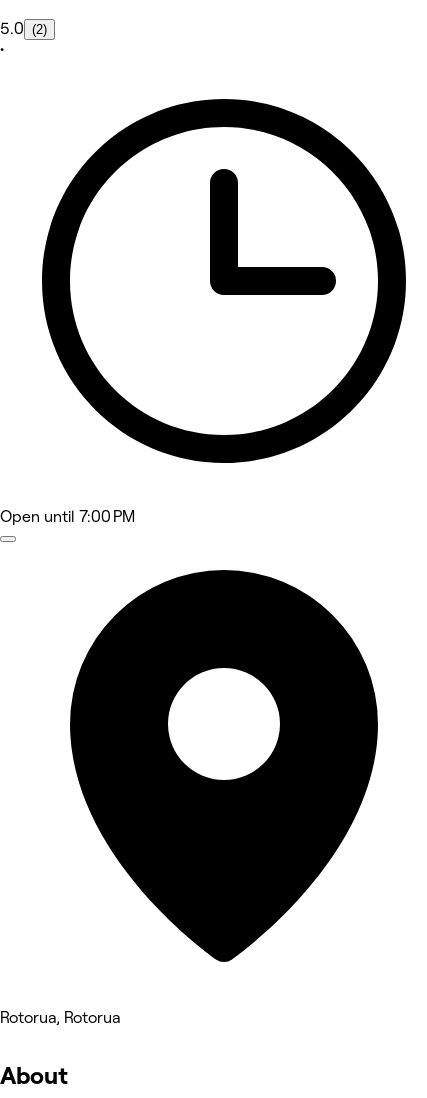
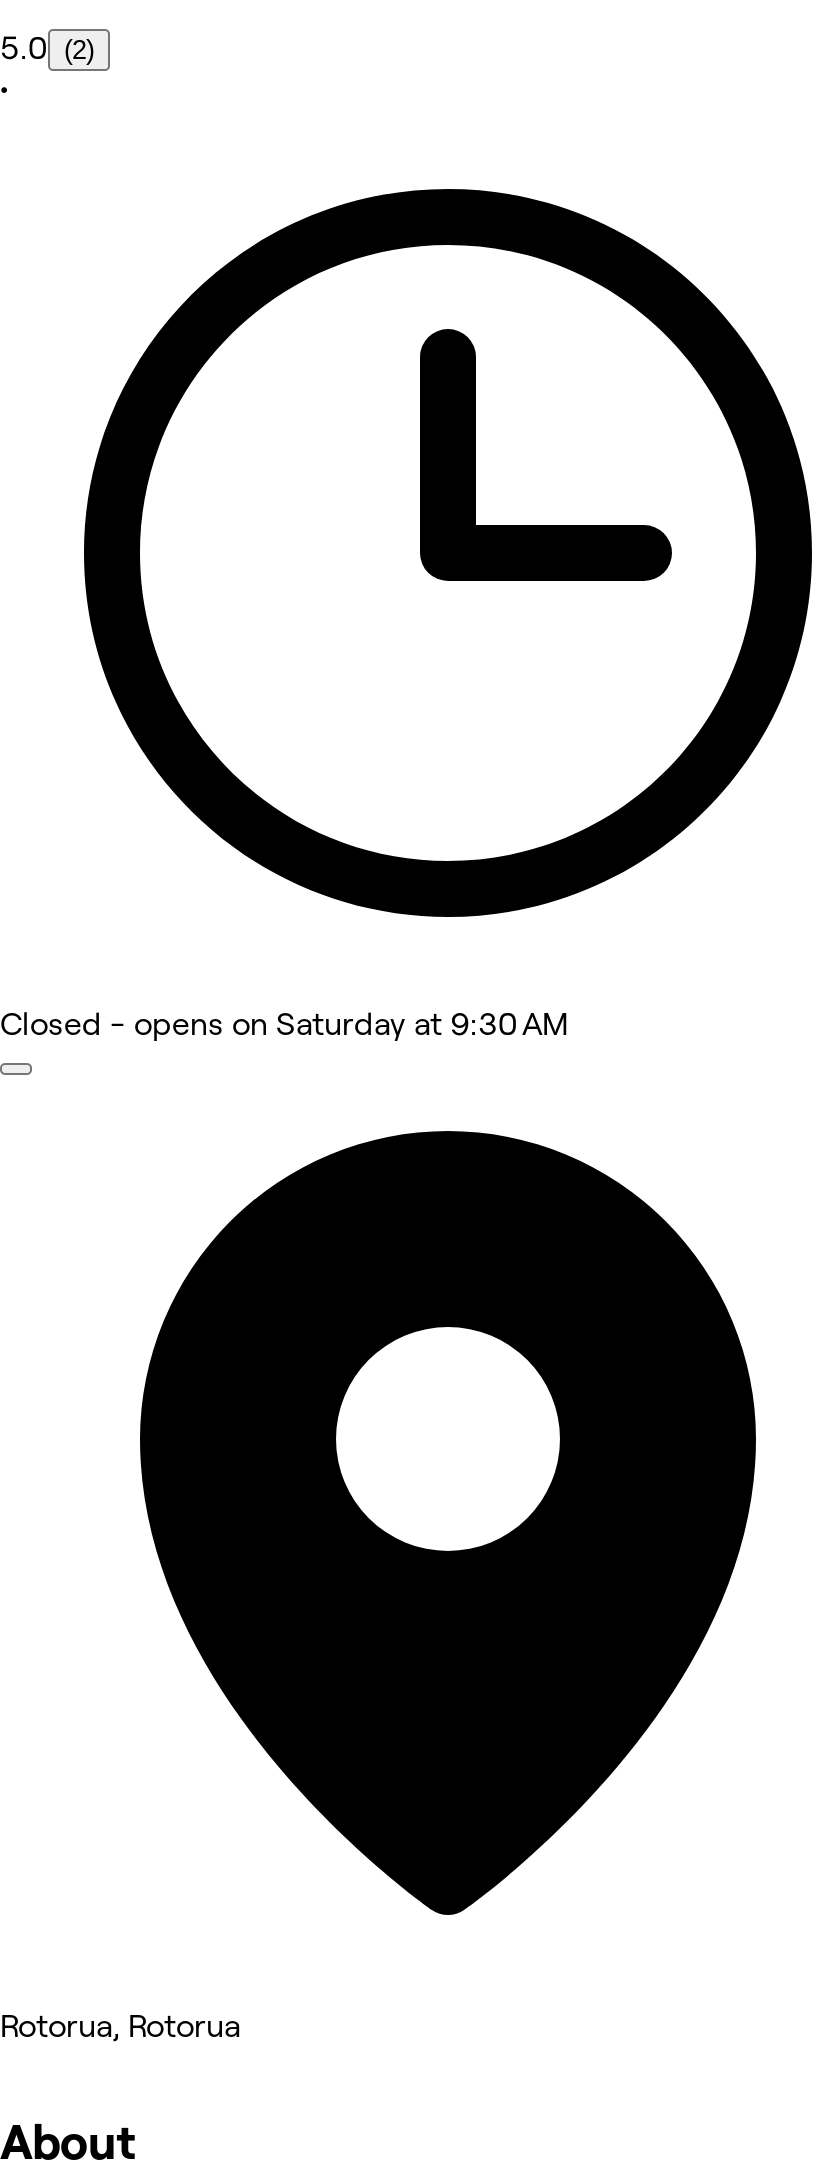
[0,508,135,525] Open until 7:00 PM -> [0,1008,568,1042] Closed - opens on Saturday at 9:30 AM

